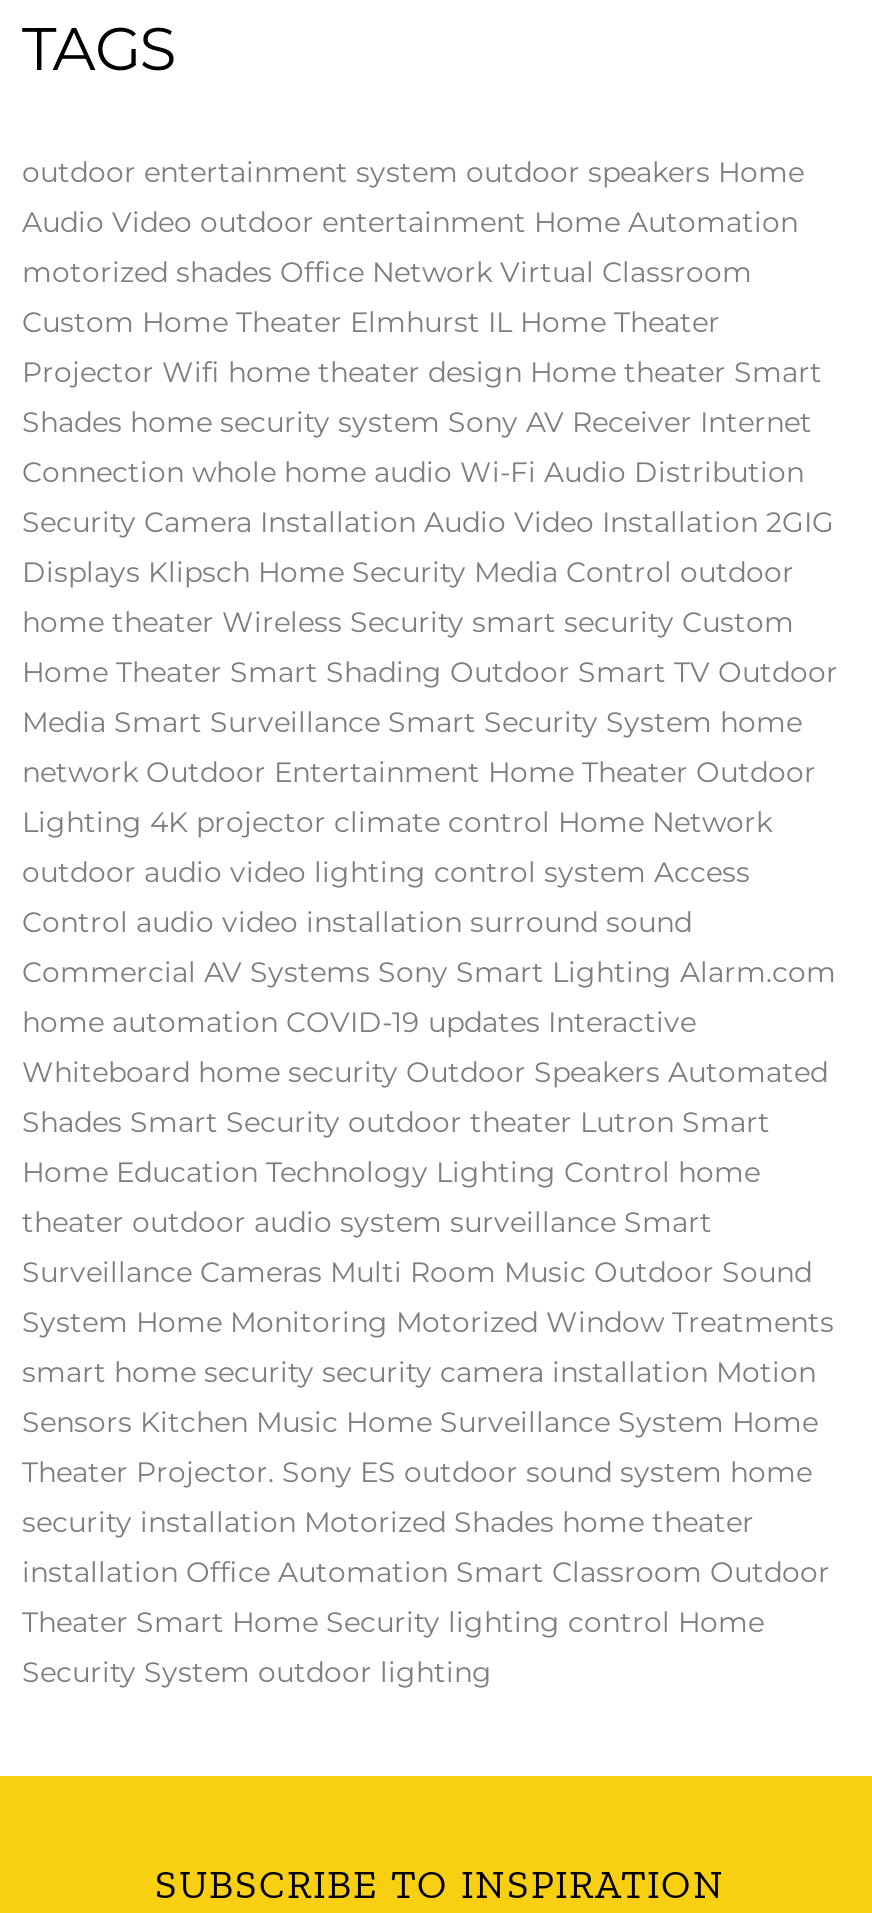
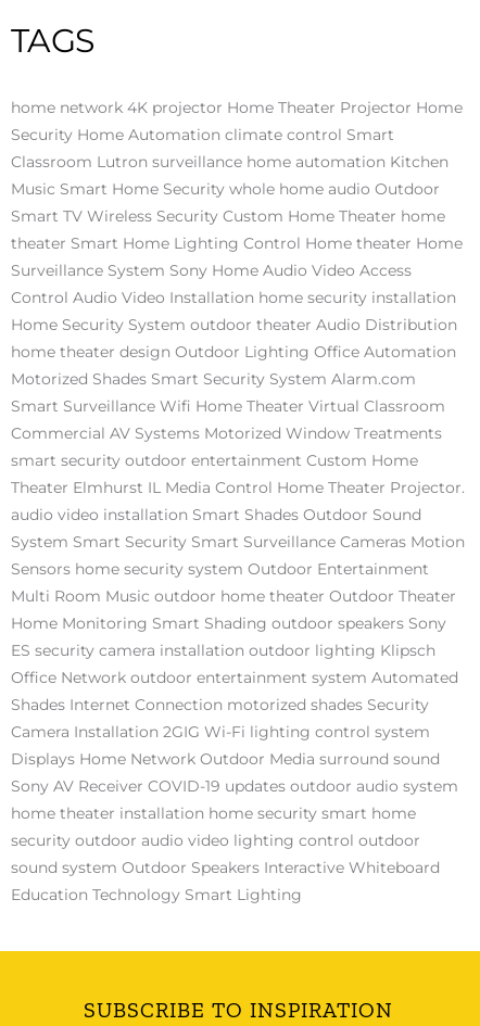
[22,153,838,1689] outdoor entertainment system outdoor speakers Home | Audio Video outdoor entertainment Home Automation | motorized shades Office Network Virtual Classroom | Custom Home Theater Elmhurst IL Home Theater | Projector Wifi home theater design Home theater Smart | Shades home security system Sony AV Receiver Internet | Connection whole home audio Wi-Fi Audio Distribution | Security Camera Installation Audio Video Installation 2GIG | Displays Klipsch Home Security Media Control outdoor | home theater Wireless Security smart security Custom | Home Theater Smart Shading Outdoor Smart TV Outdoor | Media Smart Surveillance Smart Security System home | network Outdoor Entertainment Home Theater Outdoor | Lighting 4K projector climate control Home Network | outdoor audio video lighting control system Access | Control audio video installation surround sound | Commercial AV Systems Sony Smart Lighting Alarm.com | home automation COVID-19 updates Interactive | Whiteboard home security Outdoor Speakers Automated | Shades Smart Security outdoor theater Lutron Smart | Home Education Technology Lighting Control home | theater outdoor audio system surveillance Smart | Surveillance Cameras Multi Room Music Outdoor Sound | System Home Monitoring Motorized Window Treatments | smart home security security camera installation Motion | Sensors Kitchen Music Home Surveillance System Home | Theater Projector. Sony ES outdoor sound system home | security installation Motorized Shades home theater | installation Office Automation Smart Classroom Outdoor | Theater Smart Home Security lighting control Home | Security System outdoor lighting -> [11,97,465,904] home network 4K projector Home Theater Projector Home | Security Home Automation climate control Smart | Classroom Lutron surveillance home automation Kitchen | Music Smart Home Security whole home audio Outdoor | Smart TV Wireless Security Custom Home Theater home | theater Smart Home Lighting Control Home theater Home | Surveillance System Sony Home Audio Video Access | Control Audio Video Installation home security installation | Home Security System outdoor theater Audio Distribution | home theater design Outdoor Lighting Office Automation | Motorized Shades Smart Security System Alarm.com | Smart Surveillance Wifi Home Theater Virtual Classroom | Commercial AV Systems Motorized Window Treatments | smart security outdoor entertainment Custom Home | Theater Elmhurst IL Media Control Home Theater Projector. | audio video installation Smart Shades Outdoor Sound | System Smart Security Smart Surveillance Cameras Motion | Sensors home security system Outdoor Entertainment | Multi Room Music outdoor home theater Outdoor Theater | Home Monitoring Smart Shading outdoor speakers Sony | ES security camera installation outdoor lighting Klipsch | Office Network outdoor entertainment system Automated | Shades Internet Connection motorized shades Security | Camera Installation 2GIG Wi-Fi lighting control system | Displays Home Network Outdoor Media surround sound | Sony AV Receiver COVID-19 updates outdoor audio system | home theater installation home security smart home | security outdoor audio video lighting control outdoor | sound system Outdoor Speakers Interactive Whiteboard | Education Technology Smart Lighting

